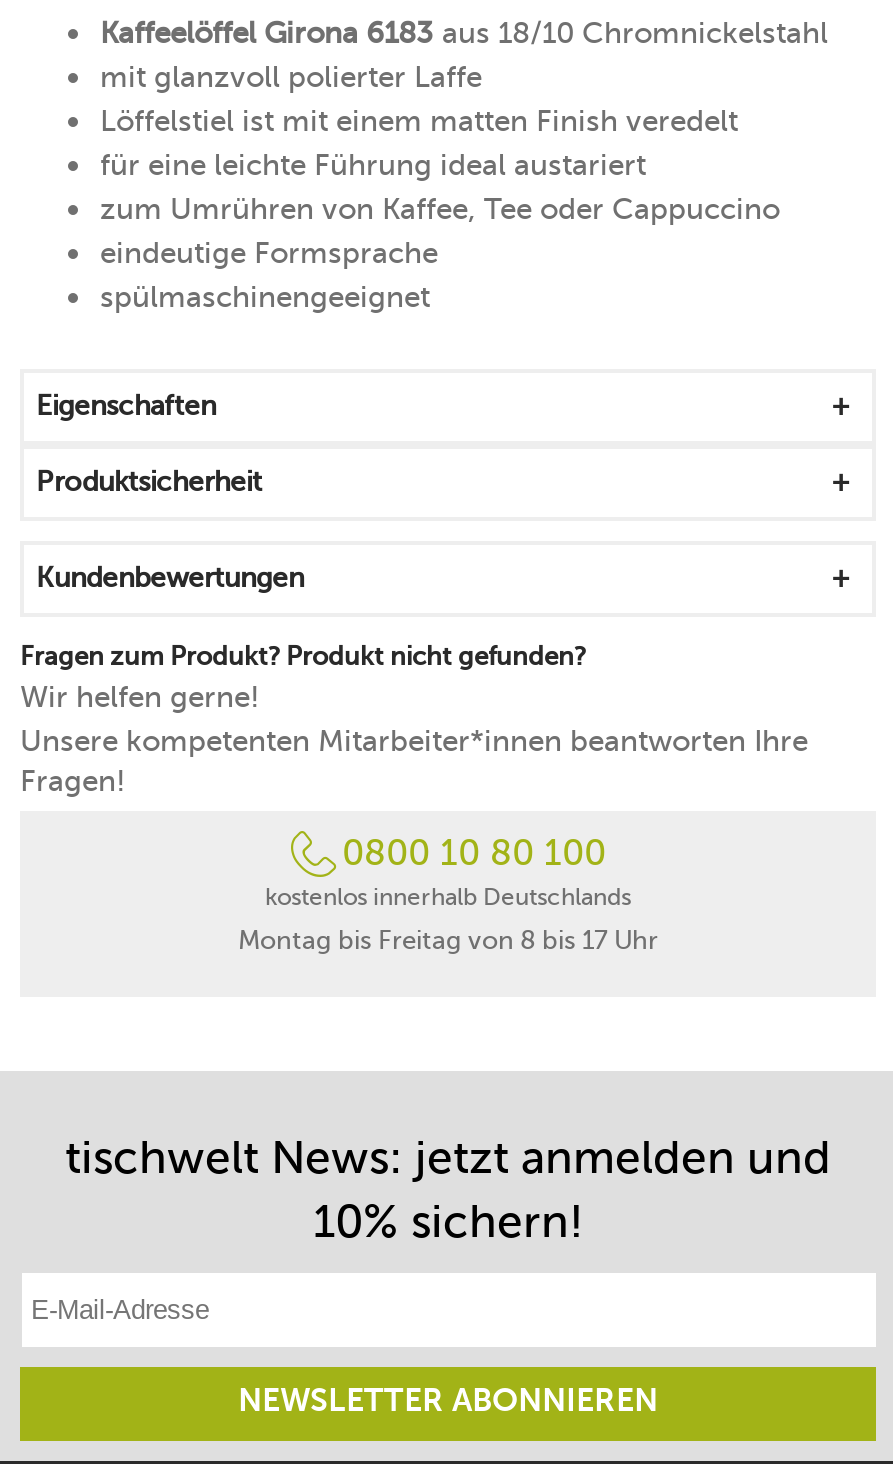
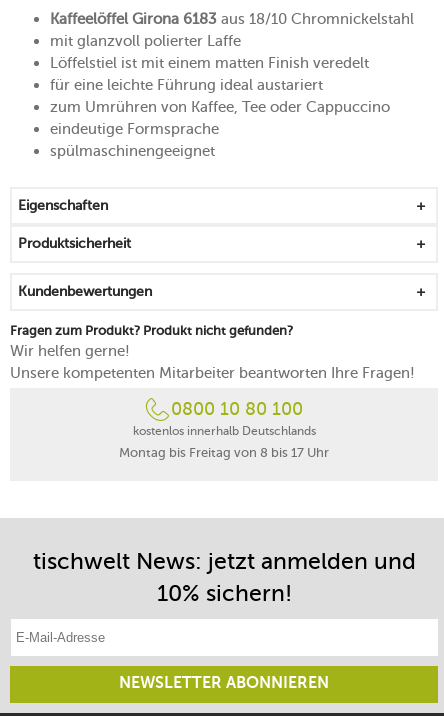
[20,722,808,798] Unsere kompetenten Mitarbeiter*innen beantworten Ihre | Fragen! -> [10,364,415,382] Unsere kompetenten Mitarbeiter beantworten Ihre Fragen!

